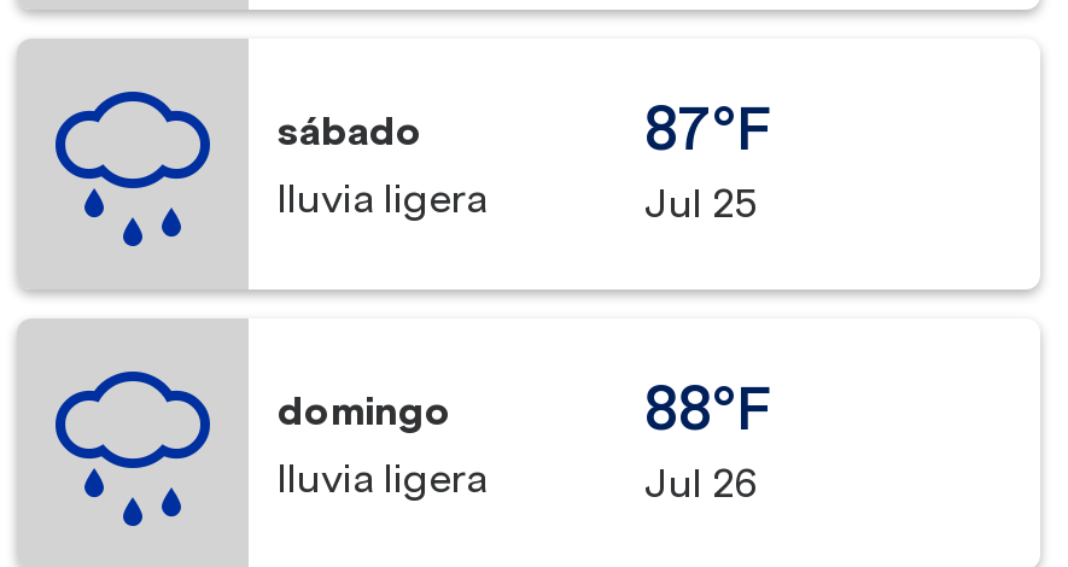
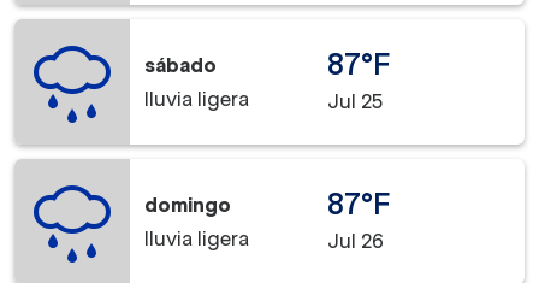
[644,372,772,446] 88°F -> [327,185,391,223] 87°F

